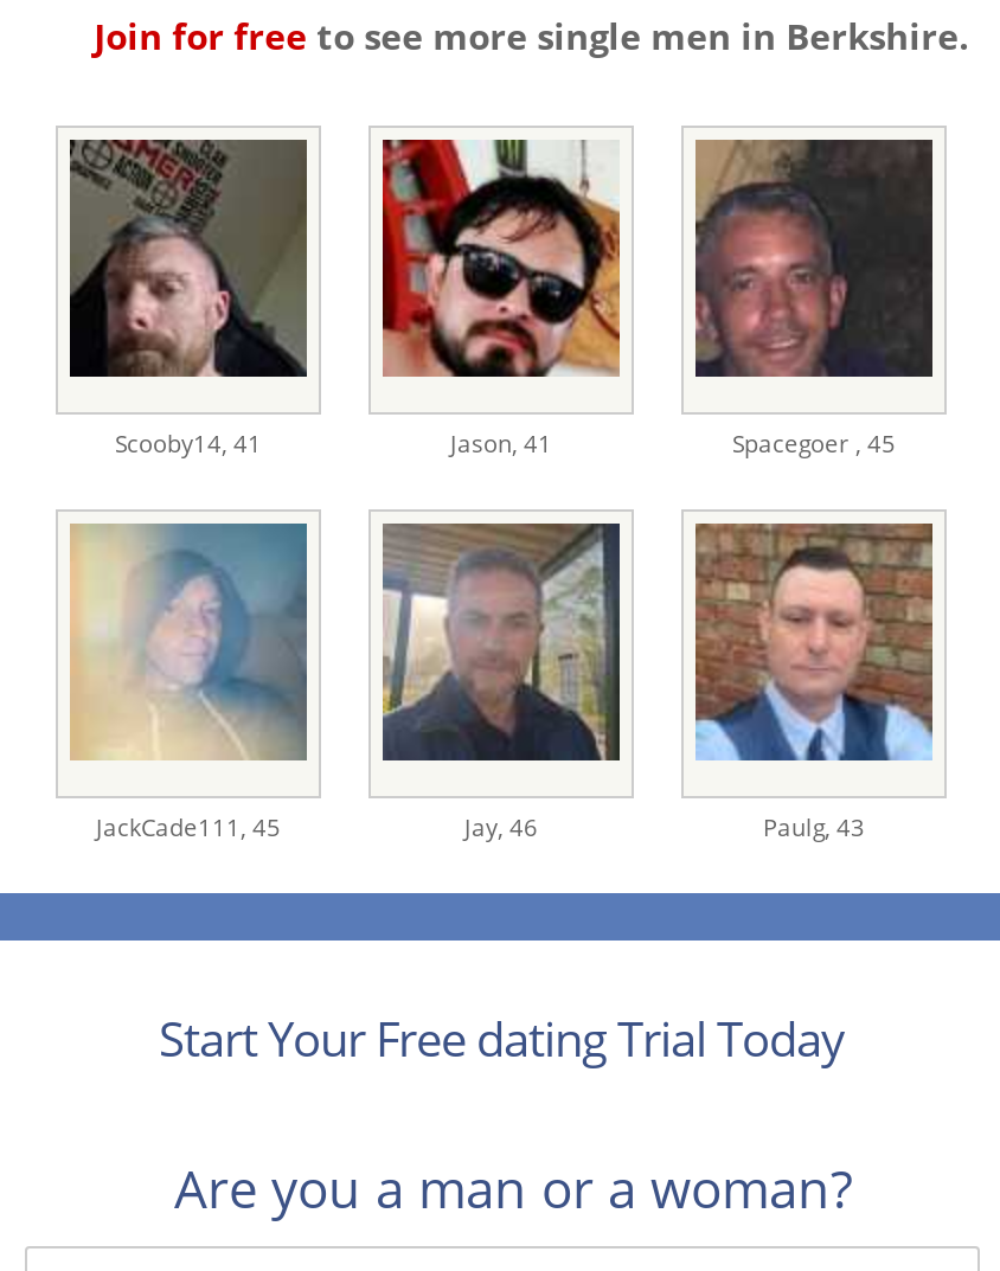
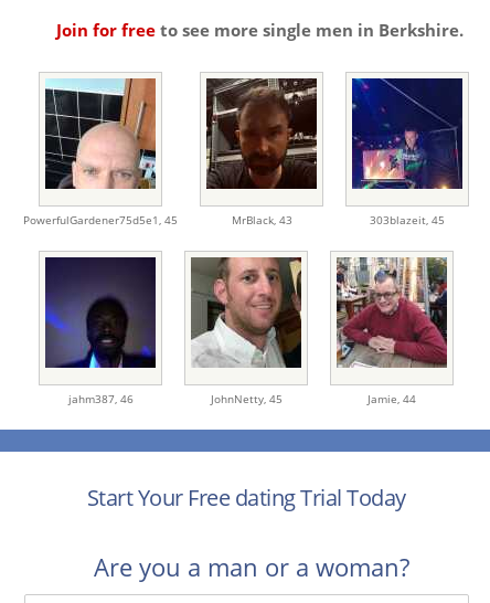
[68,137,896,460] [image] | Scooby14, 41 | Jason, 41 | Spacegoer , 45 -> [23,77,445,228] [image] | PowerfulGardener75d5e1, 45 | MrBlack, 43 | 303blazeit, 45
[380,137,653,379] [image] -> [191,77,318,190] [image]
[693,137,966,379] [image] -> [337,77,464,190] [image]
[70,521,865,844] [image] | JackCade111, 45 | Jay, 46 | Paulg, 43 -> [44,256,416,407] [image] | jahm387, 46 | JohnNetty, 45 | Jamie, 44
[380,521,620,763] [image] -> [191,257,302,368] [image]
[693,521,935,763] [image] -> [335,257,448,369] [image]

